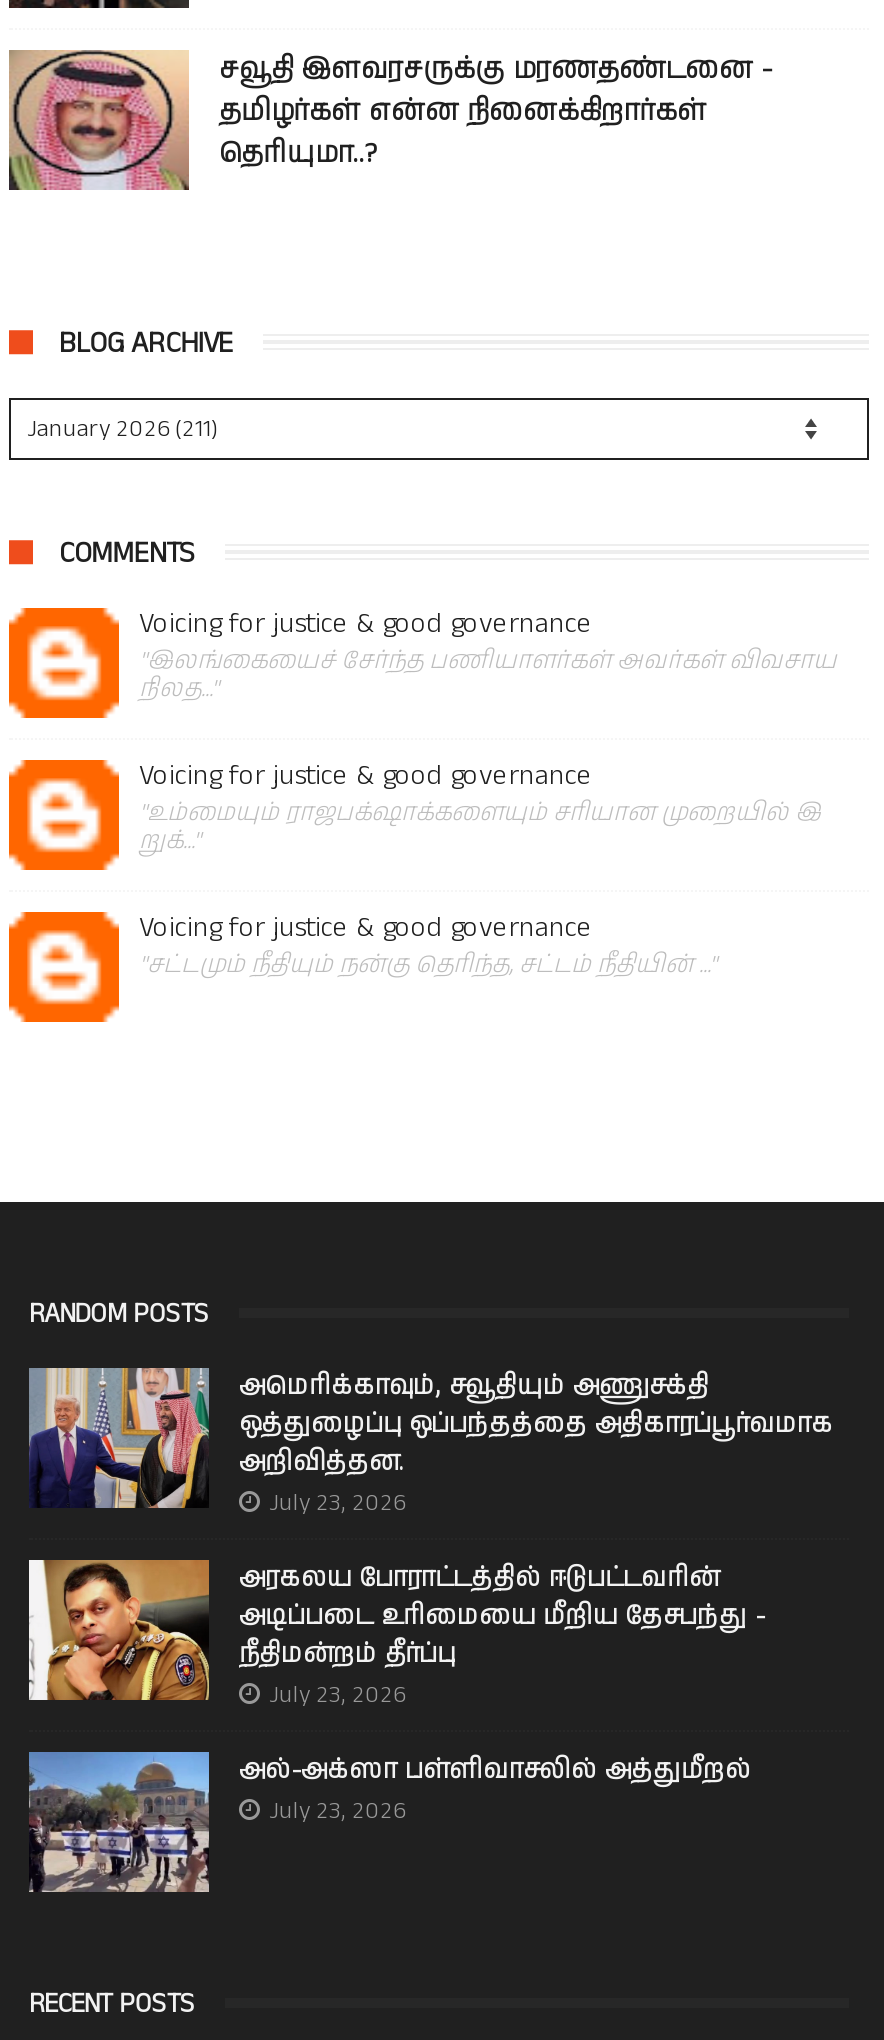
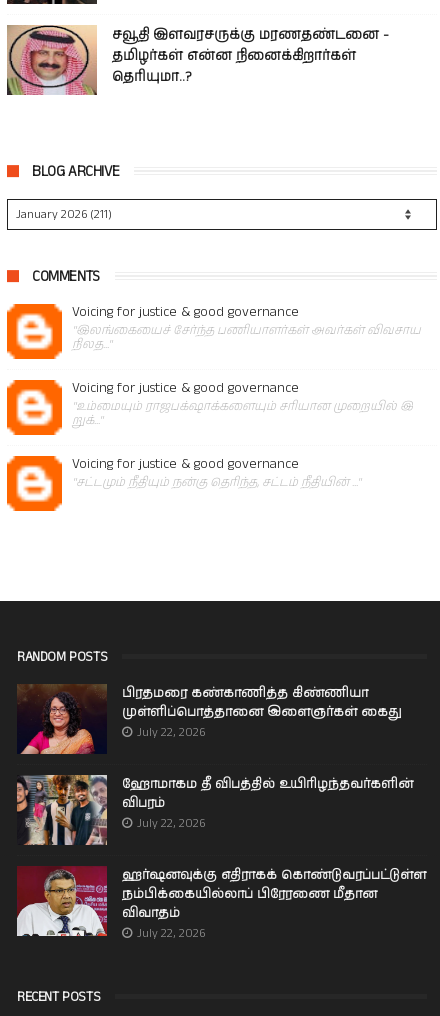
[27,1366,833,1520] [image] | அமெரிக்காவும், சவூதியும் அணுசக்தி | ஒத்துழைப்பு ஒப்பந்தத்தை அதிகாரப்பூர்வமாக | அறிவித்தன. | July 23, 2026 -> [17,684,402,755] [image] | பிரதமரை கண்காணித்த கிண்ணியா | முள்ளிப்பொத்தானை இளைஞர்கள் கைது | July 22, 2026
[27,1558,765,1712] [image] | அரகலய போராட்டத்தில் ஈடுபட்டவரின் | அடிப்படை உரிமையை மீறிய தேசபந்து - | நீதிமன்றம் தீர்ப்பு | July 23, 2026 -> [16,774,413,846] [image] | ஹோமாகம தீ விபத்தில் உயிரிழந்தவர்களின் | விபரம் | July 22, 2026
[27,1744,751,1894] [image] | அல்-அக்ஸா பள்ளிவாசலில் அத்துமீறல் | July 23, 2026 -> [16,866,426,942] [image] | ஹர்ஷனவுக்கு எதிராகக் கொண்டுவரப்பட்டுள்ள | நம்பிக்கையில்லாப் பிரேரணை மீதான | விவாதம் | July 22, 2026

